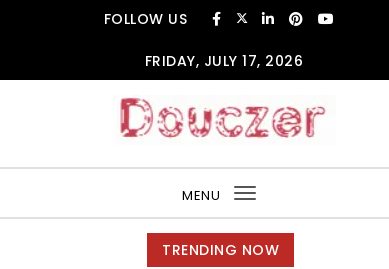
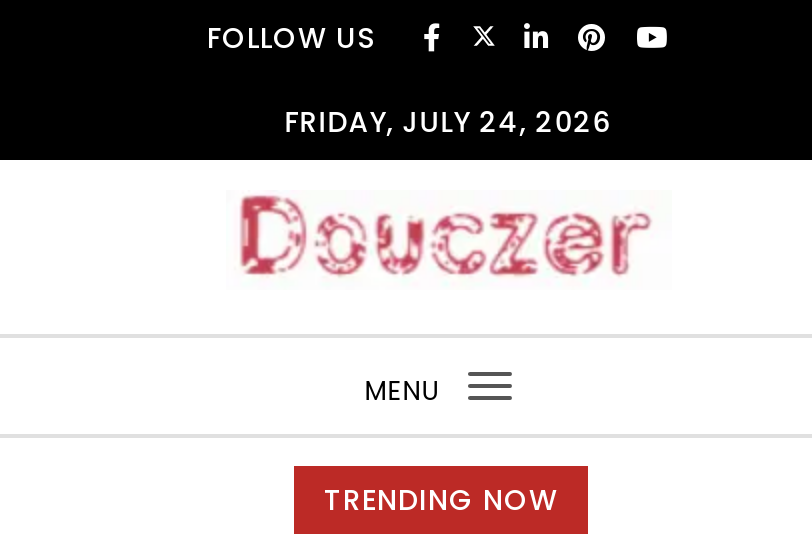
[145,51,303,71] FRIDAY, JULY 17, 2026 -> [284,102,612,142] FRIDAY, JULY 24, 2026

